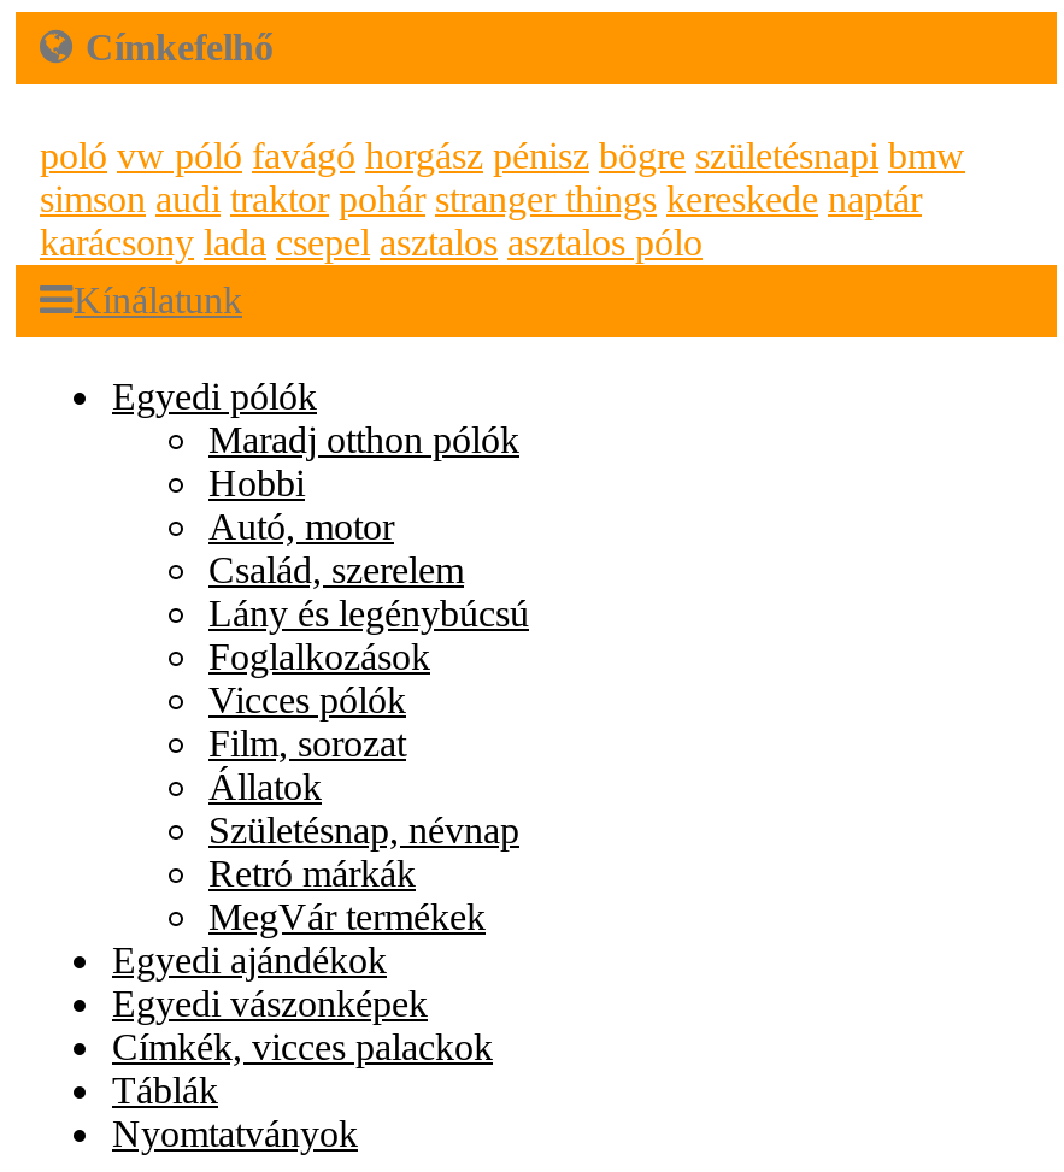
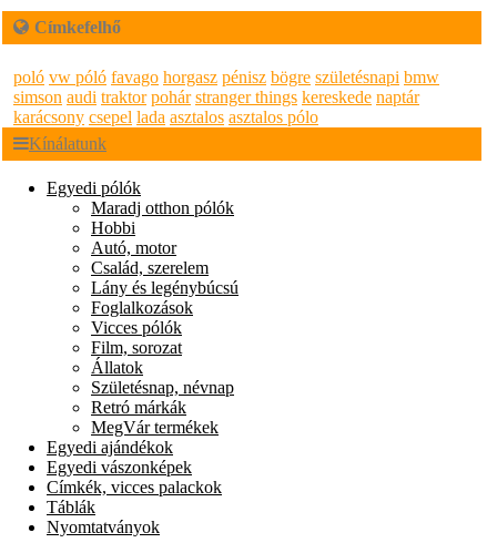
[40,135,965,176] poló vw póló favágó horgász pénisz bögre születésnapi bmw -> [13,67,439,86] poló vw póló favago horgasz pénisz bögre születésnapi bmw
[40,221,703,262] karácsony lada csepel asztalos asztalos pólo -> [13,107,318,126] karácsony csepel lada asztalos asztalos pólo

